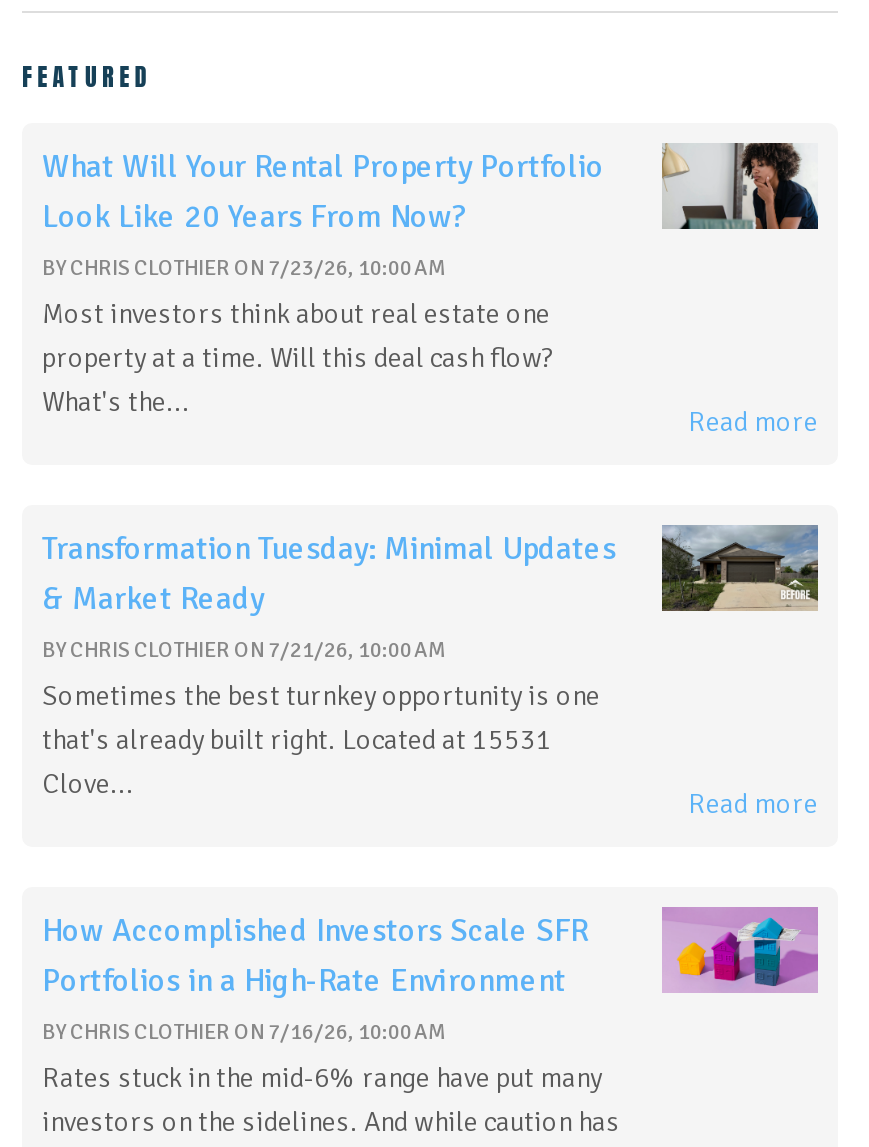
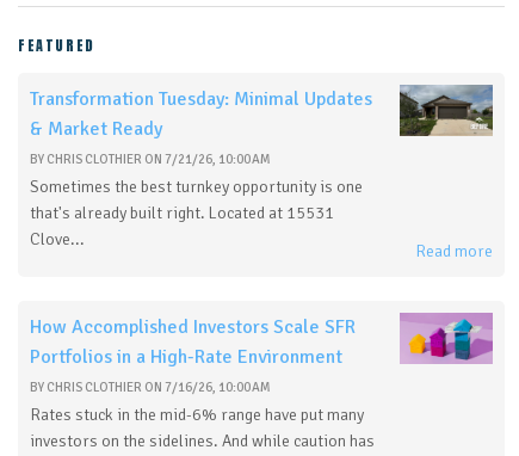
[42,141,820,438] [image] | What Will Your Rental Property Portfolio | Look Like 20 Years From Now? | BYCHRIS CLOTHIER ON 7/23/26, 10:00 AM | Most investors think about real estate one | property at a time. Will this deal cash flow? | What's the... | Read more -> none

